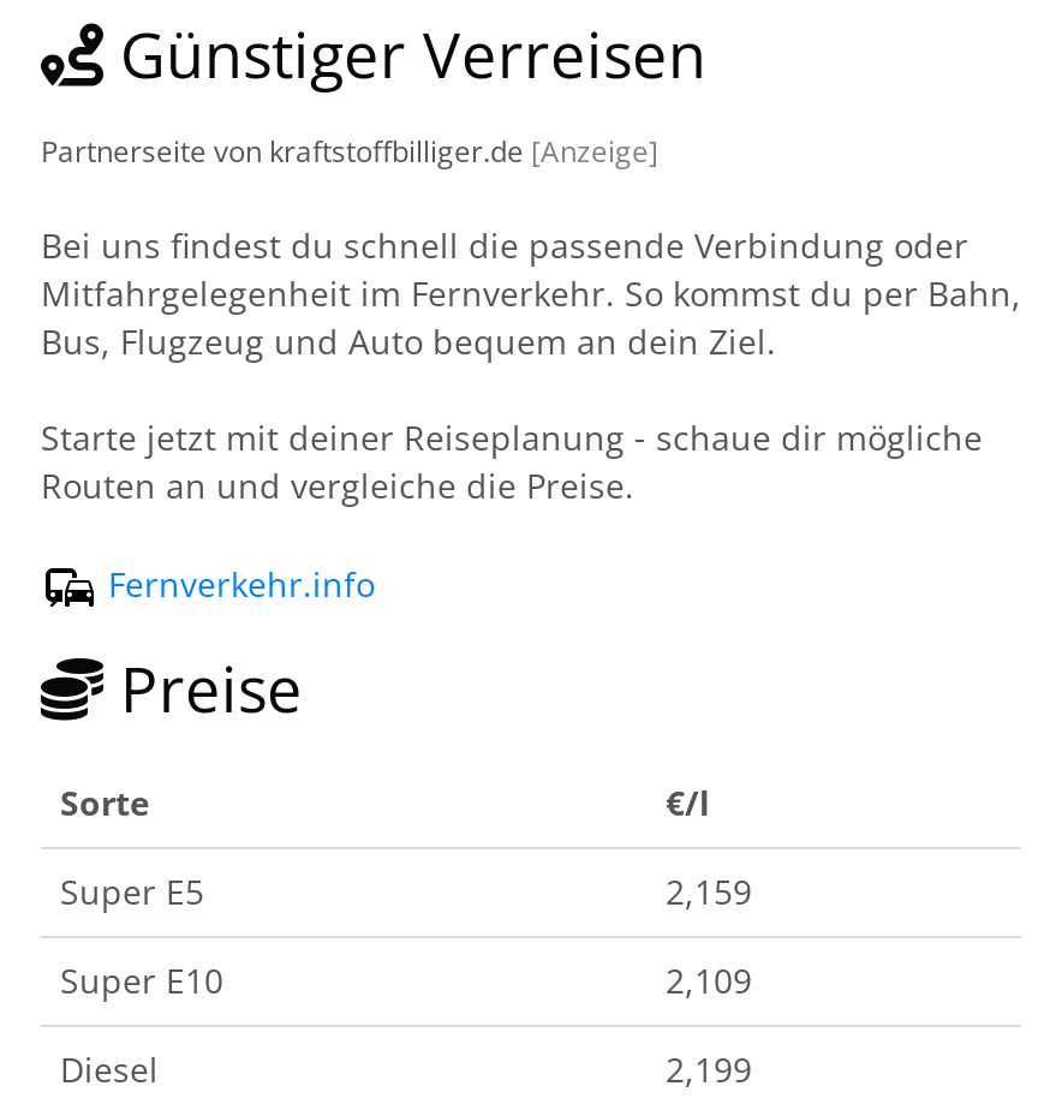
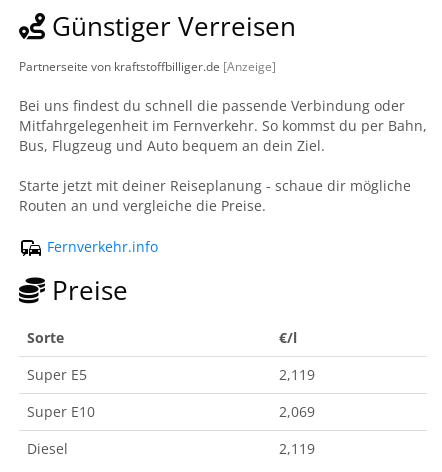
[666,869,752,914] 2,159 -> [279,365,315,384] 2,119
[666,957,752,1003] 2,109 -> [279,402,315,421] 2,069
[666,1046,752,1092] 2,199 -> [279,439,315,458] 2,119

